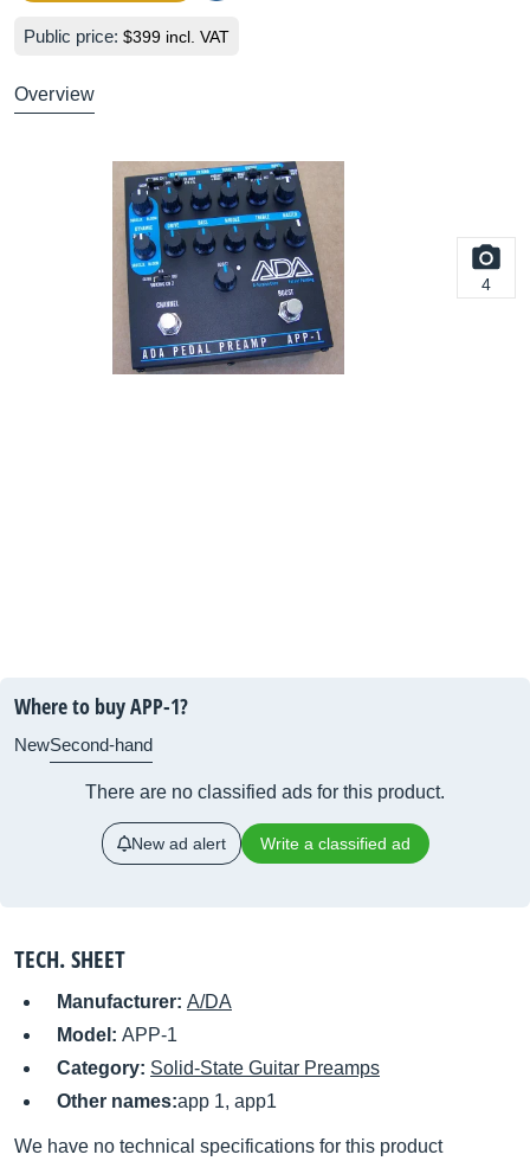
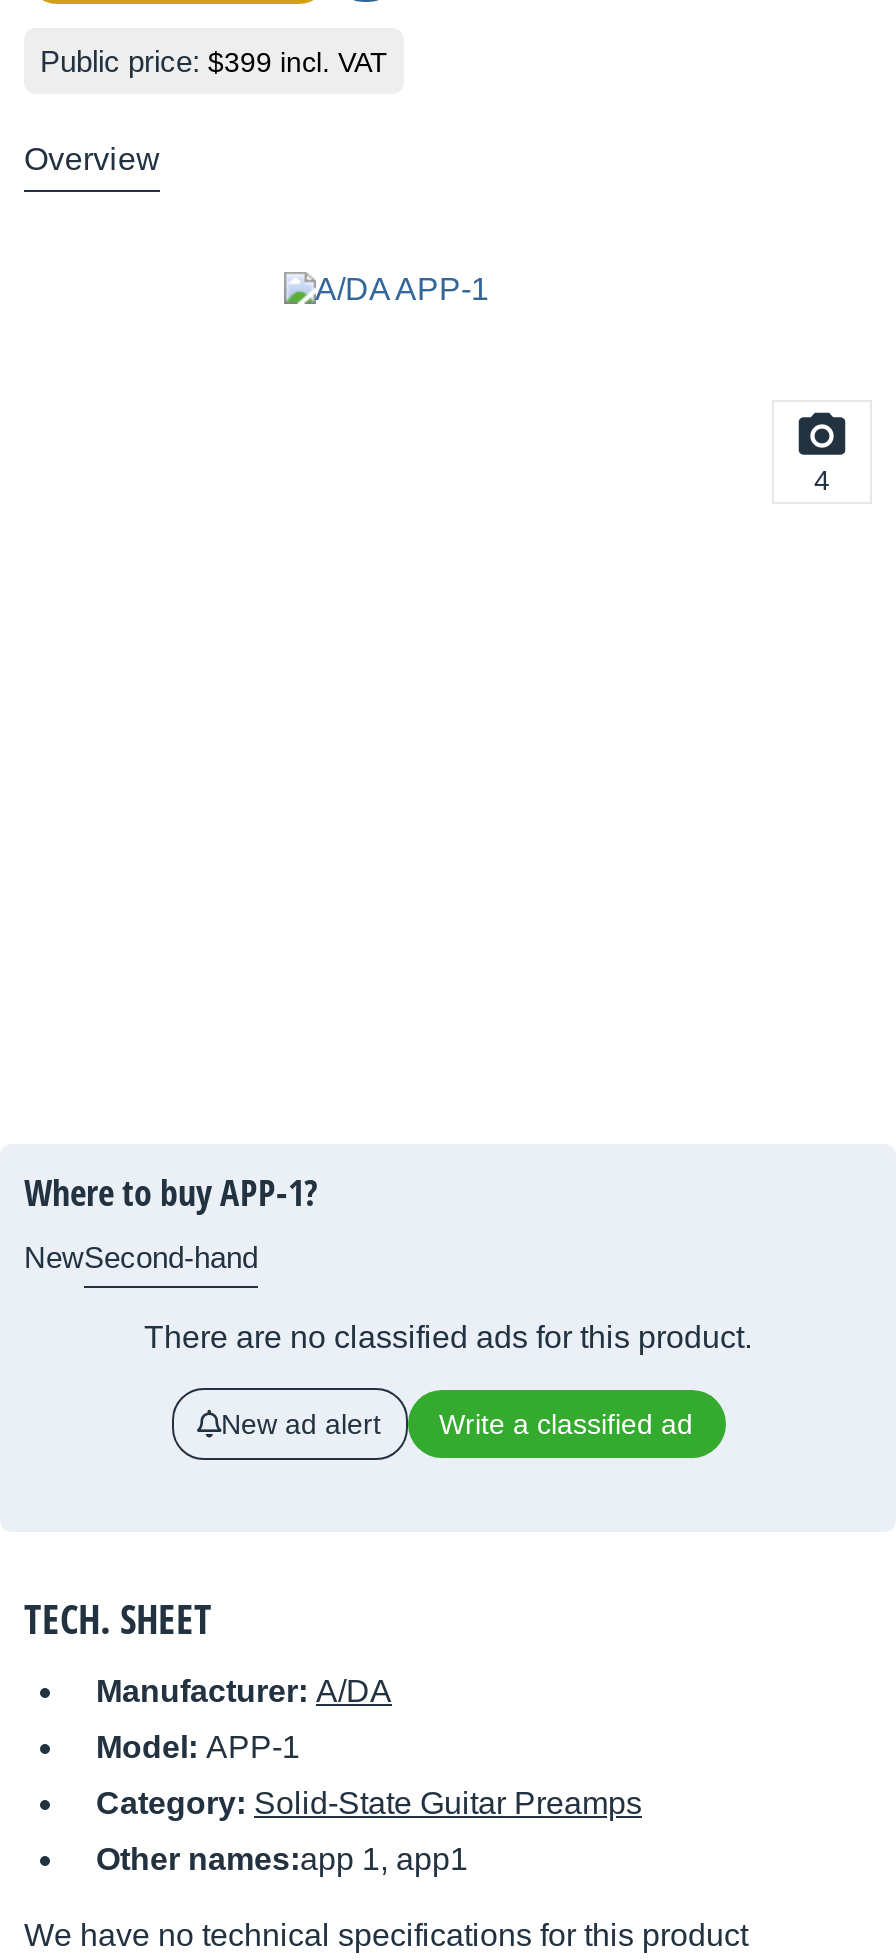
[111,160,345,376] [image] -> none

